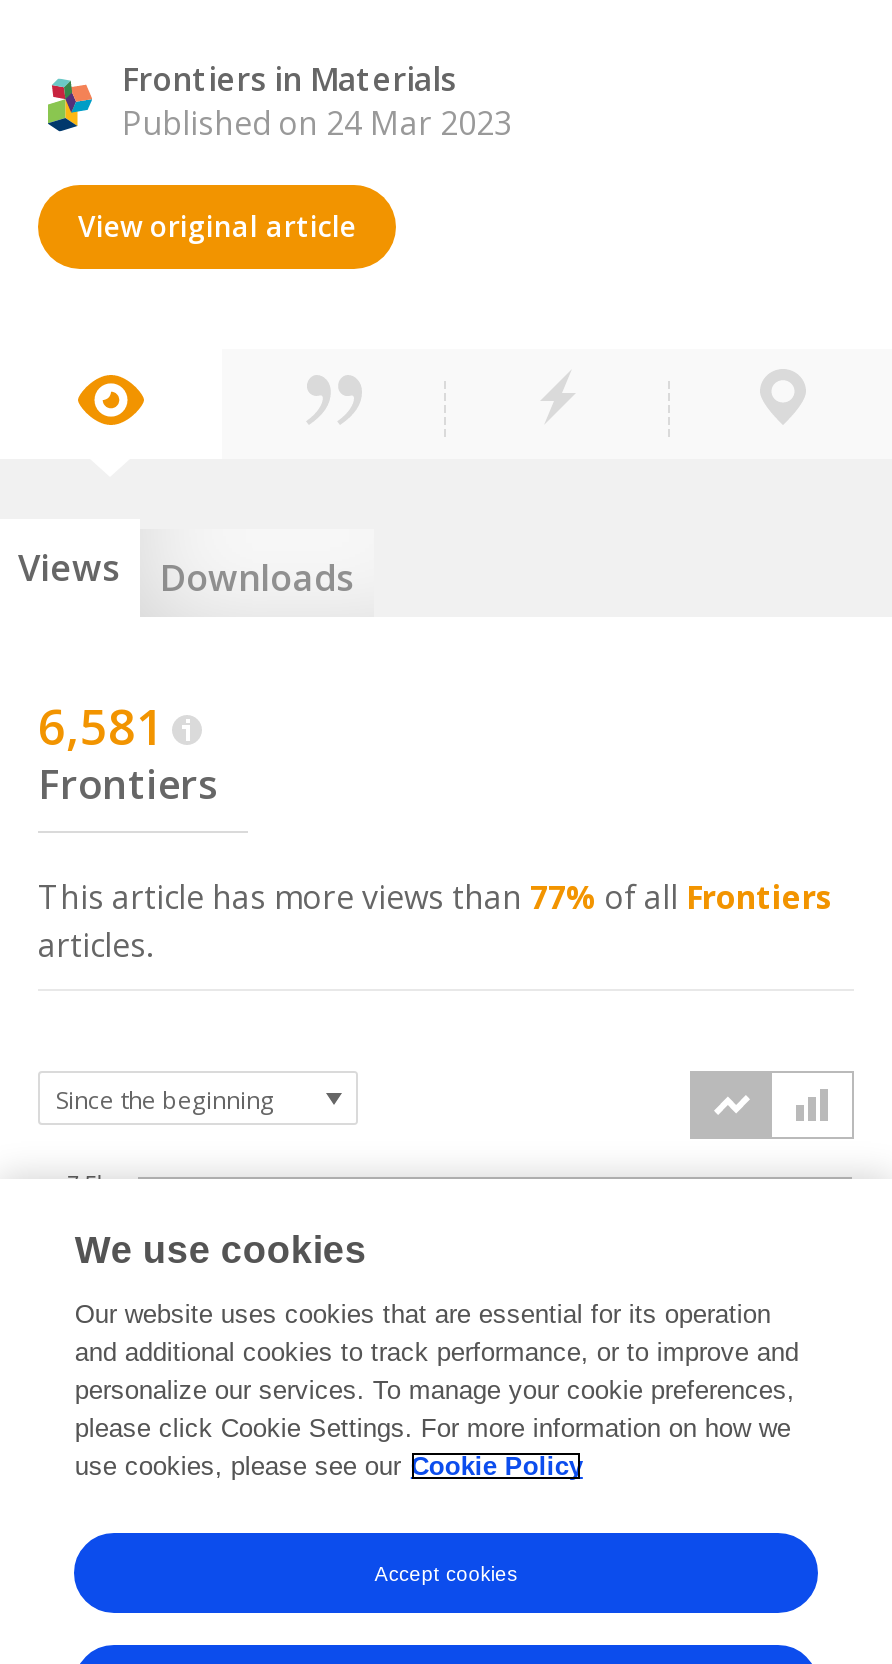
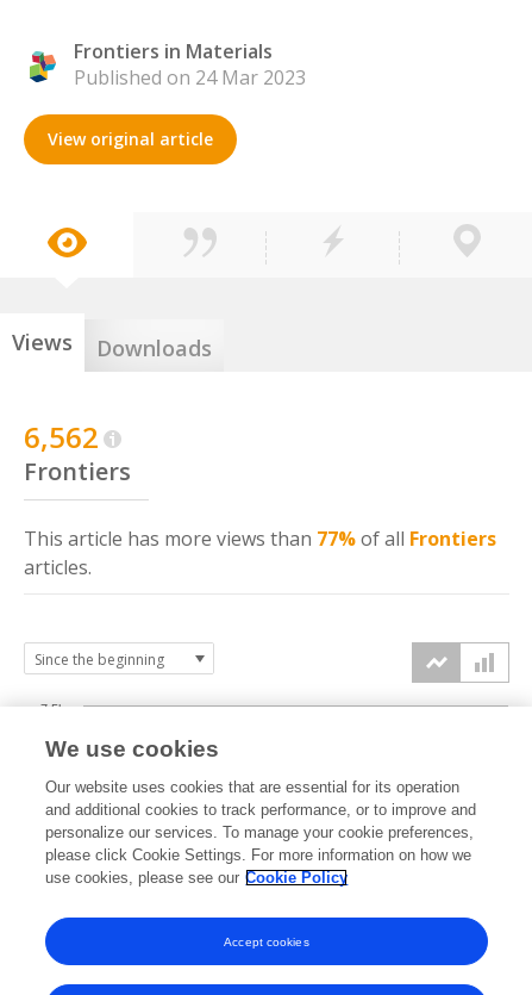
[38,693,164,759] 6,581 -> [24,417,99,456] 6,562

